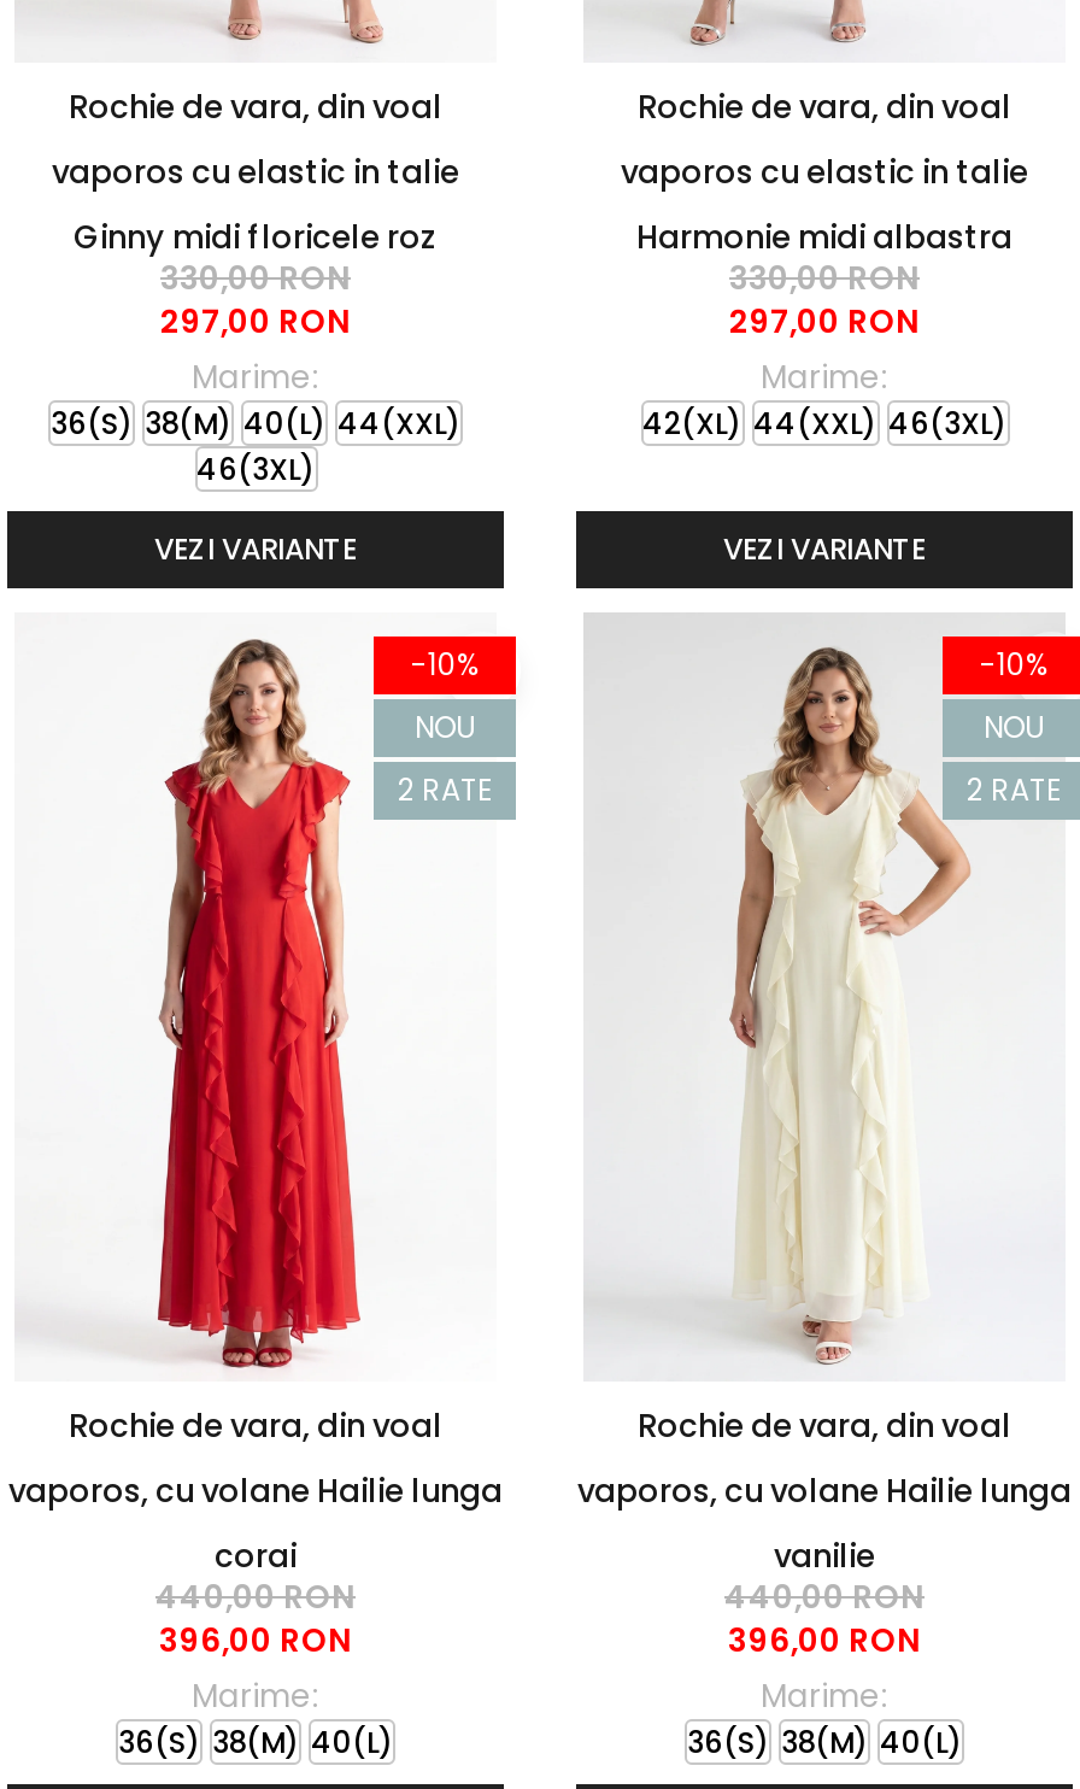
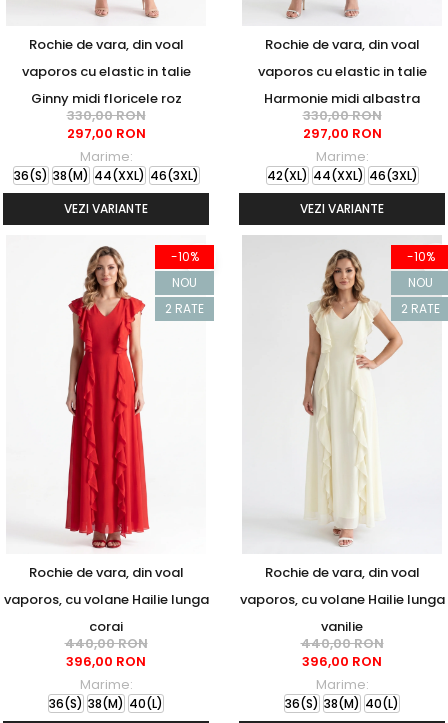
[51,403,460,490] 36(S) 38(M) 40(L) 44(XXL) | 46(3XL) -> [13,167,198,184] 36(S) 38(M) 44(XXL) 46(3XL)

